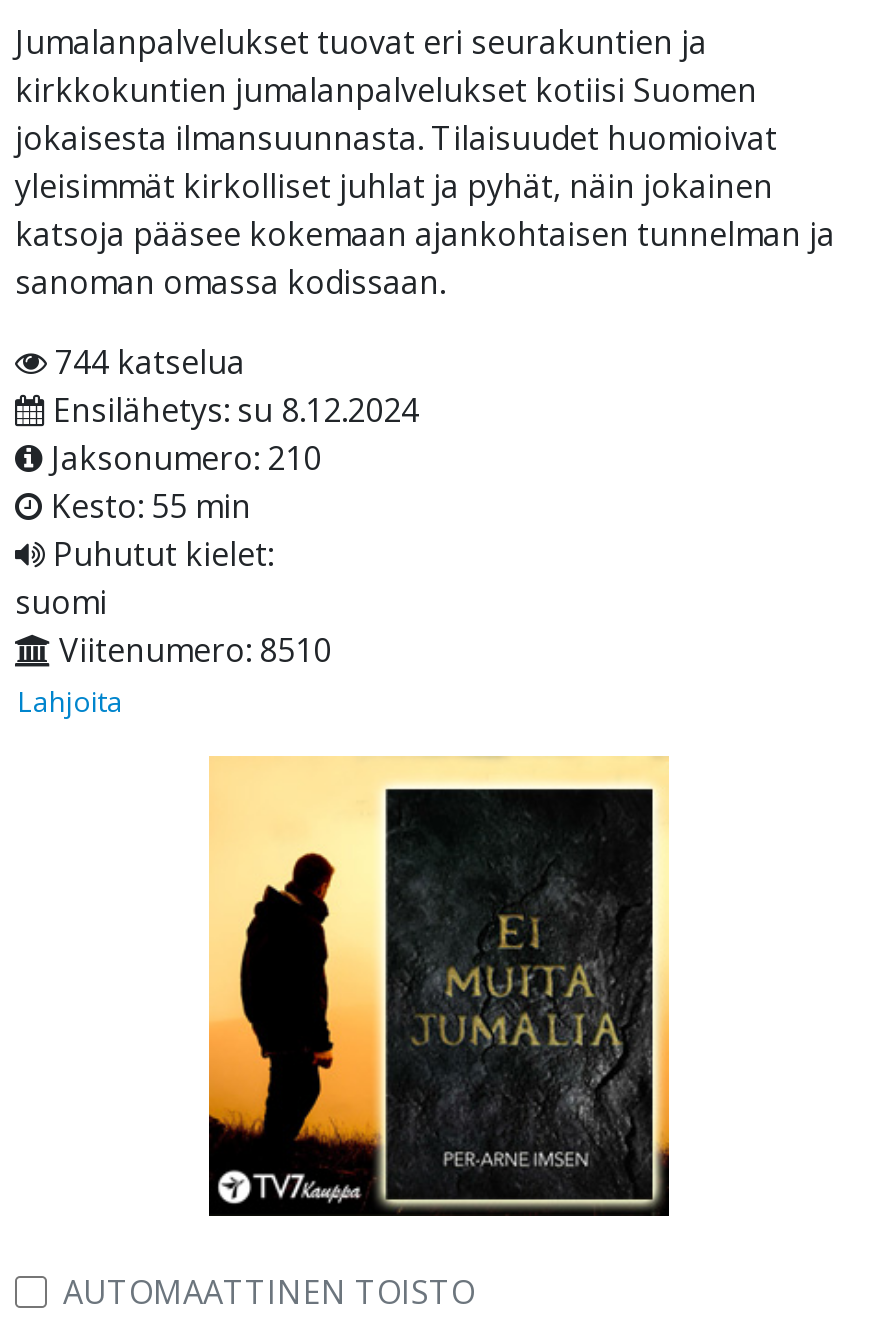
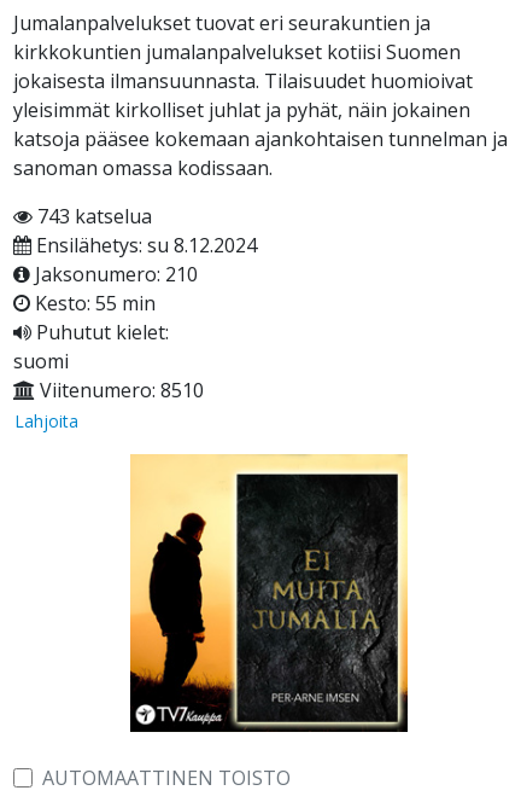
[47,340,245,384] 744 katselua -> [33,203,152,230] 743 katselua

